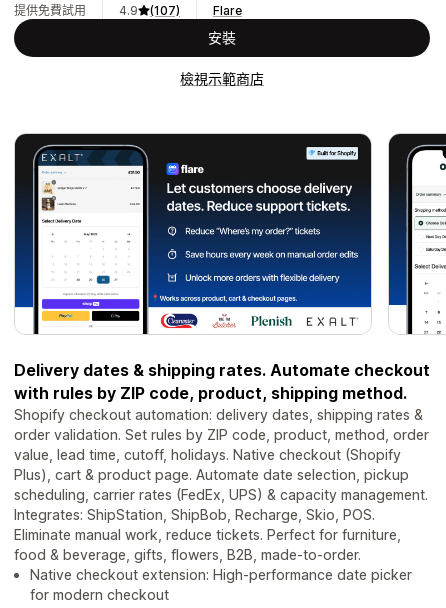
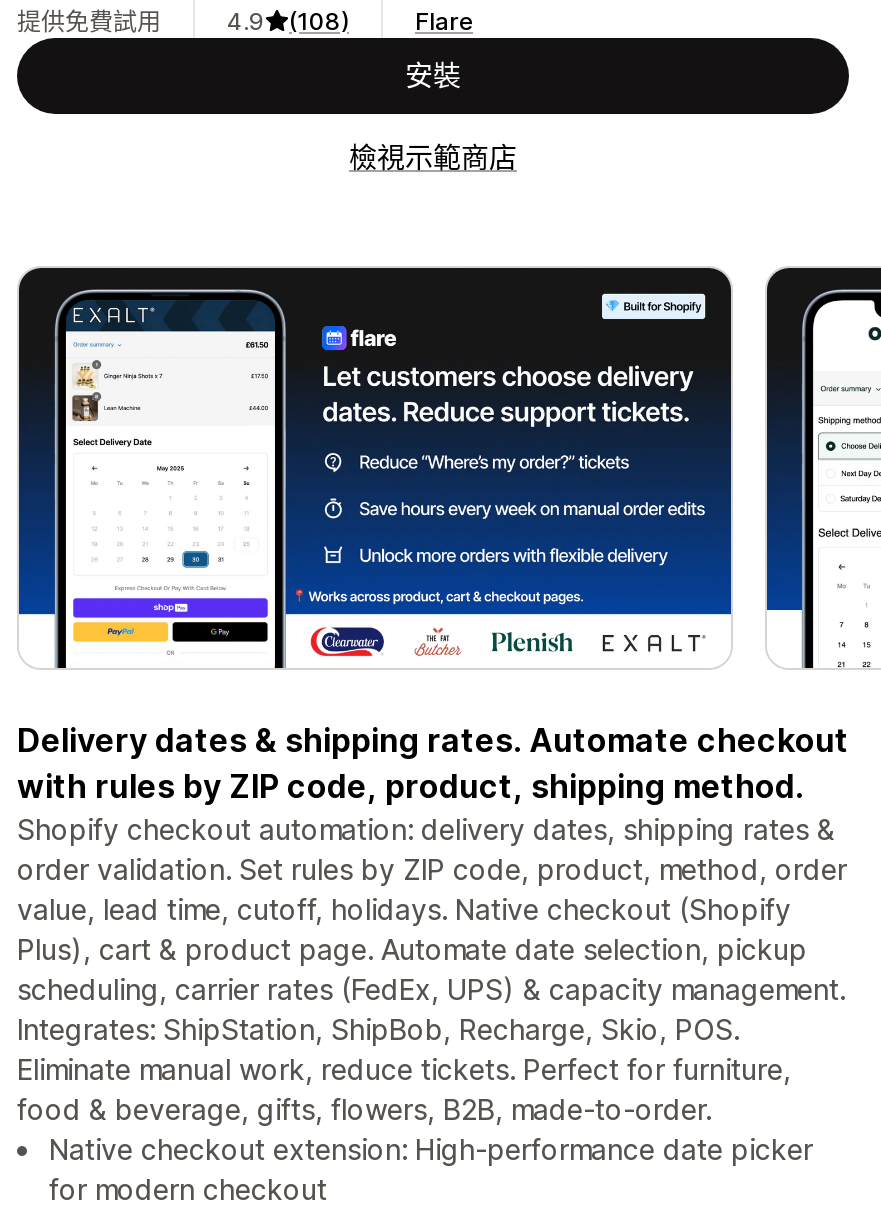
[119,3,180,18] 4.9 (107) -> [227,6,349,36] 4.9 (108)

